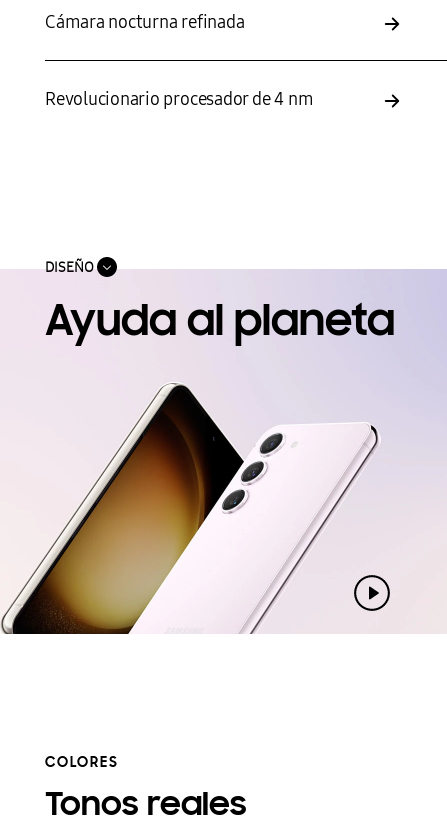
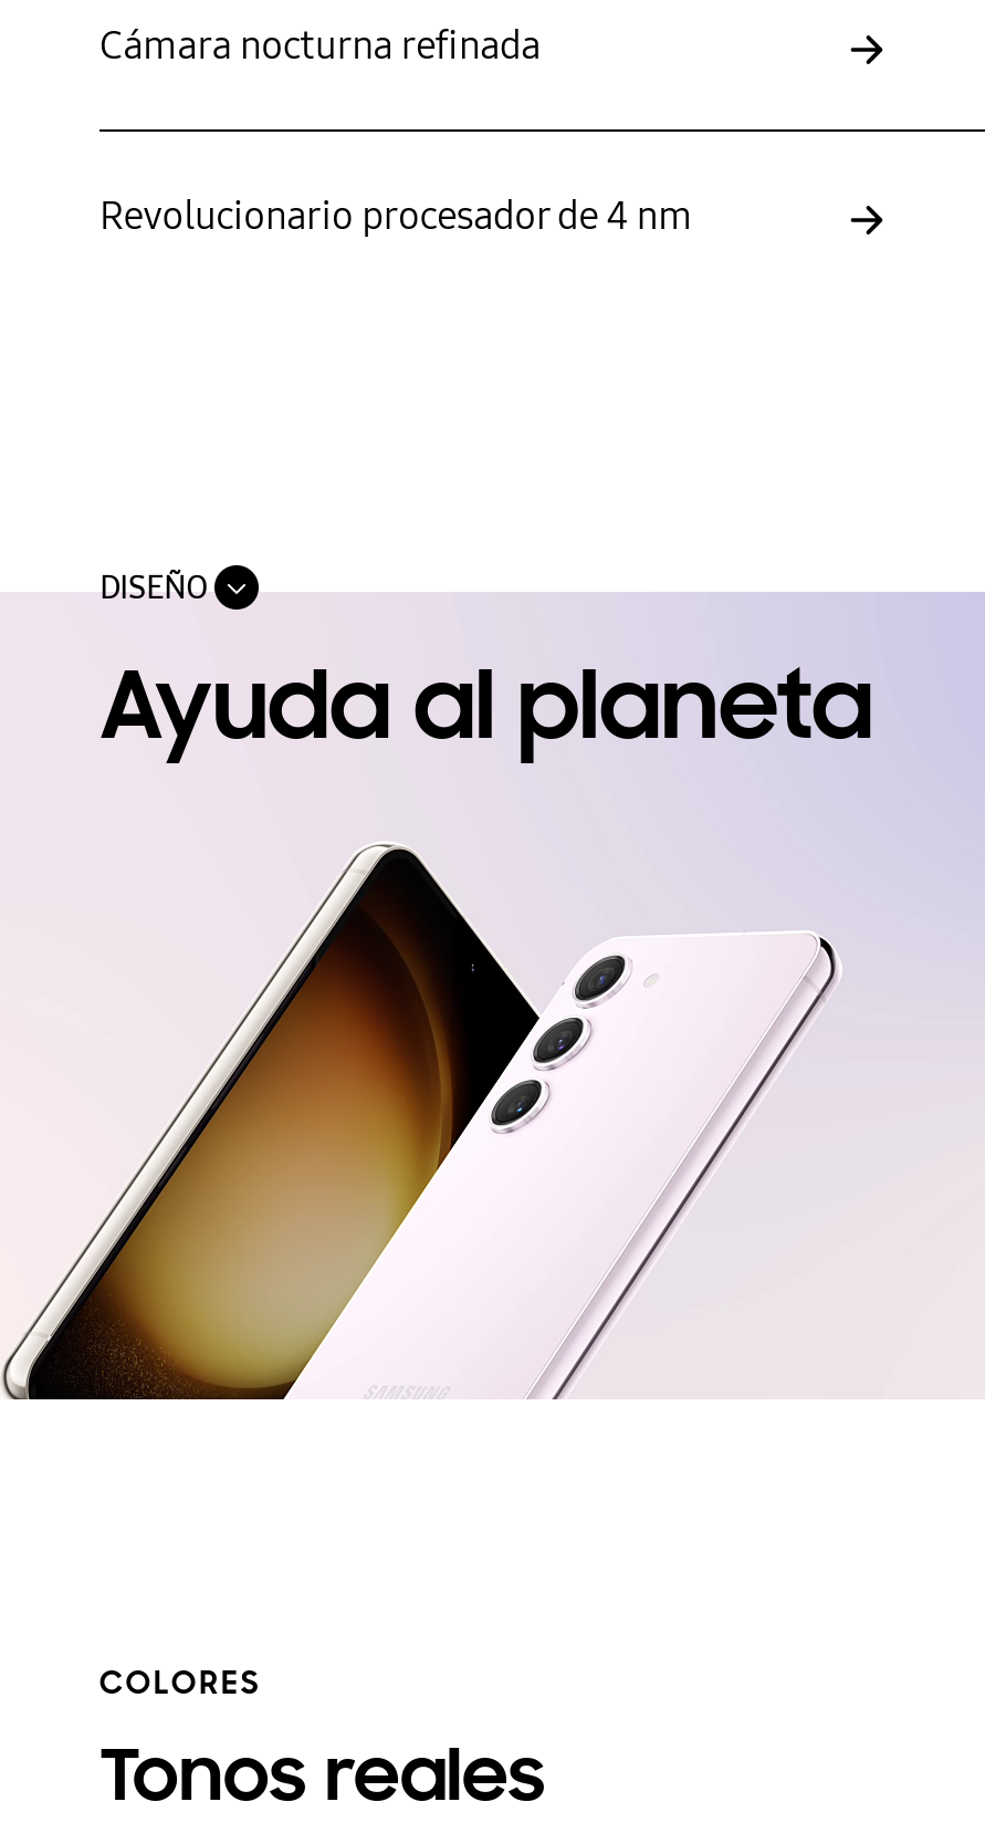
[353,574,391,612] [image] -> none

